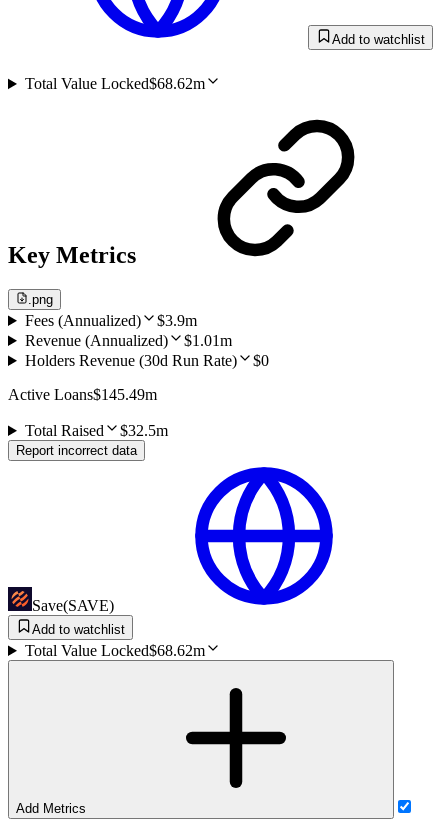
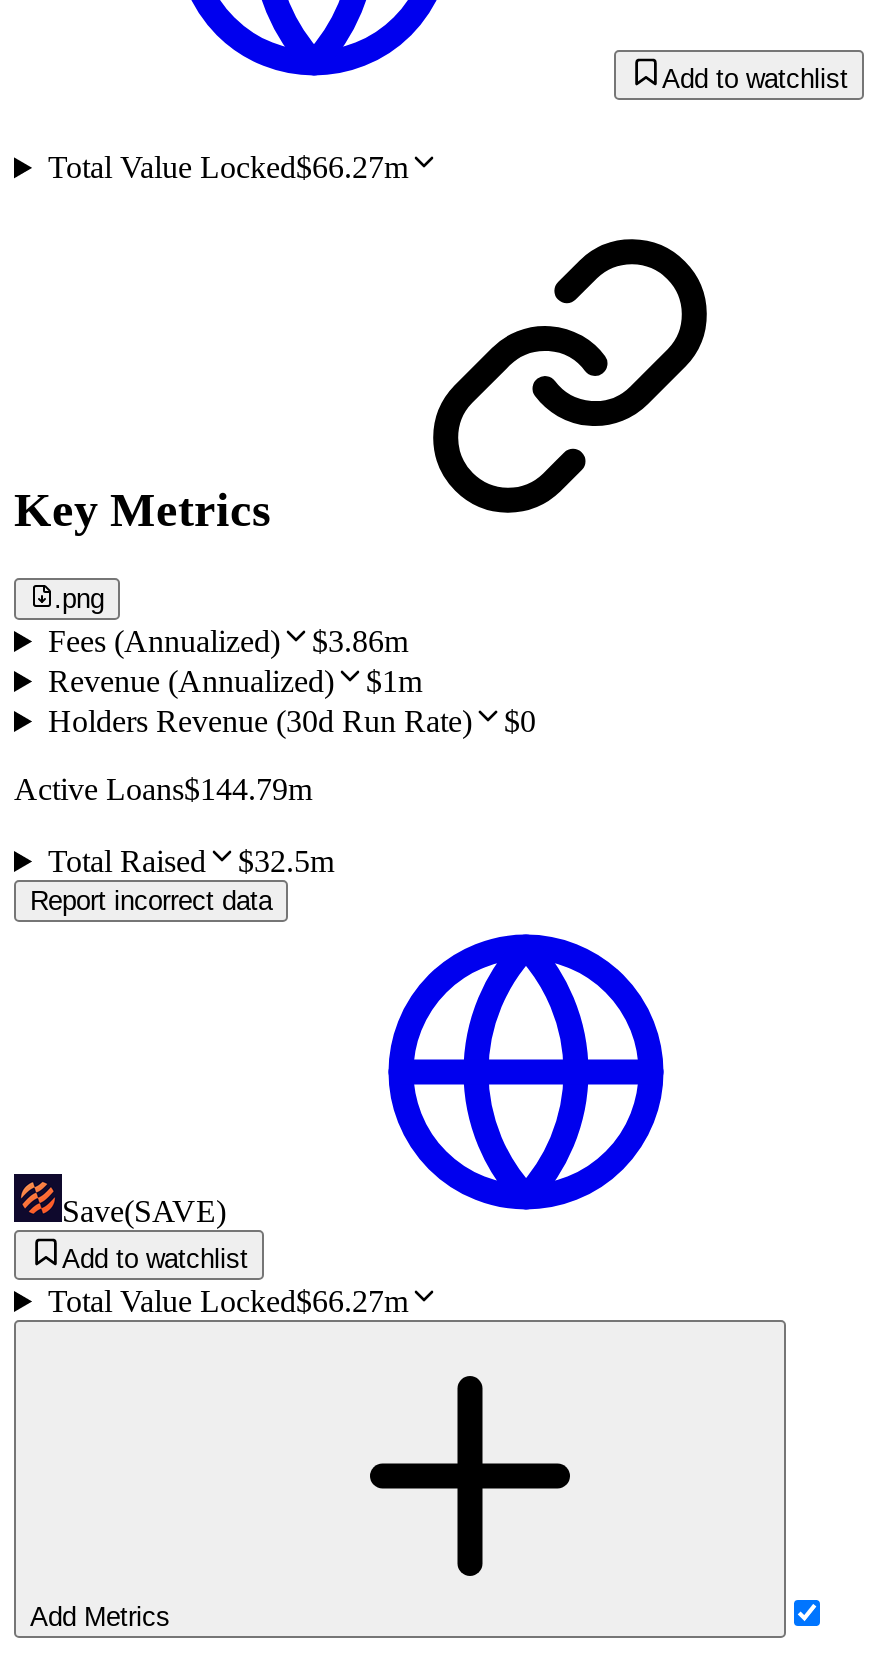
[25,75,205,92] Total Value Locked$68.62m -> [48,150,408,184] Total Value Locked$66.27m
[25,312,197,329] Fees (Annualized) $3.9m -> [48,624,408,658] Fees (Annualized) $3.86m
[25,332,232,349] Revenue (Annualized) $1.01m -> [48,664,422,698] Revenue (Annualized) $1m
[8,386,157,403] Active Loans$145.49m -> [14,772,312,806] Active Loans$144.79m
[25,642,205,659] Total Value Locked$68.62m -> [48,1284,408,1318] Total Value Locked$66.27m

